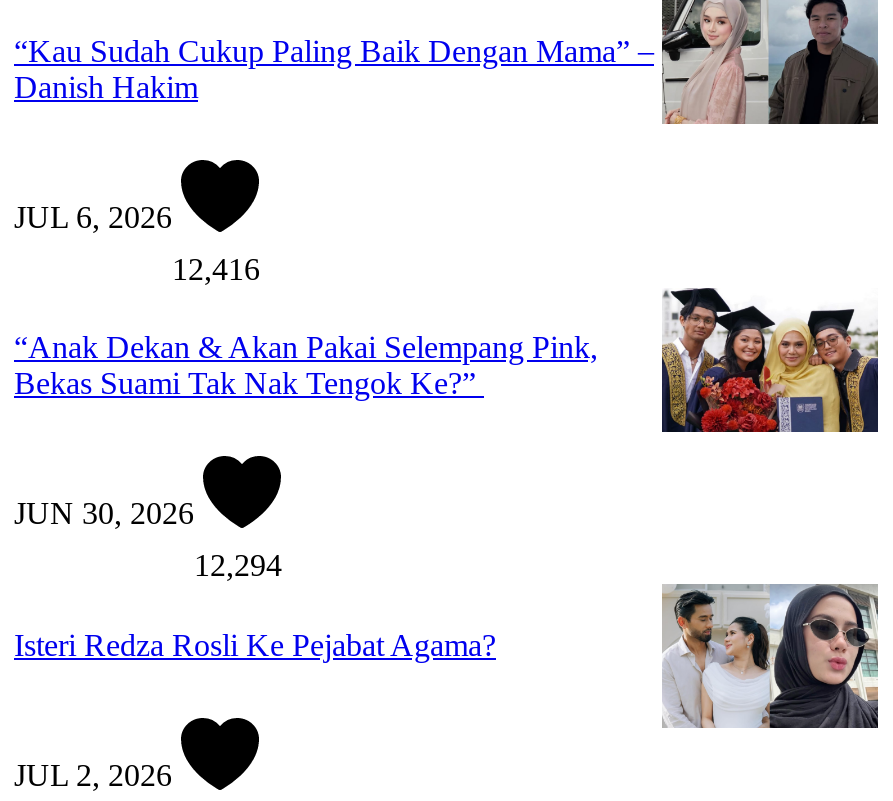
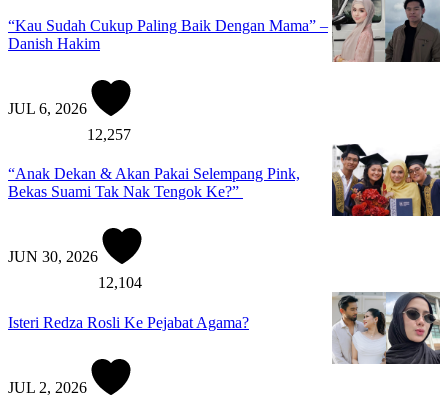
[172,252,260,286] 12,416 -> [87,126,131,143] 12,257
[194,549,282,583] 12,294 -> [98,274,142,291] 12,104

